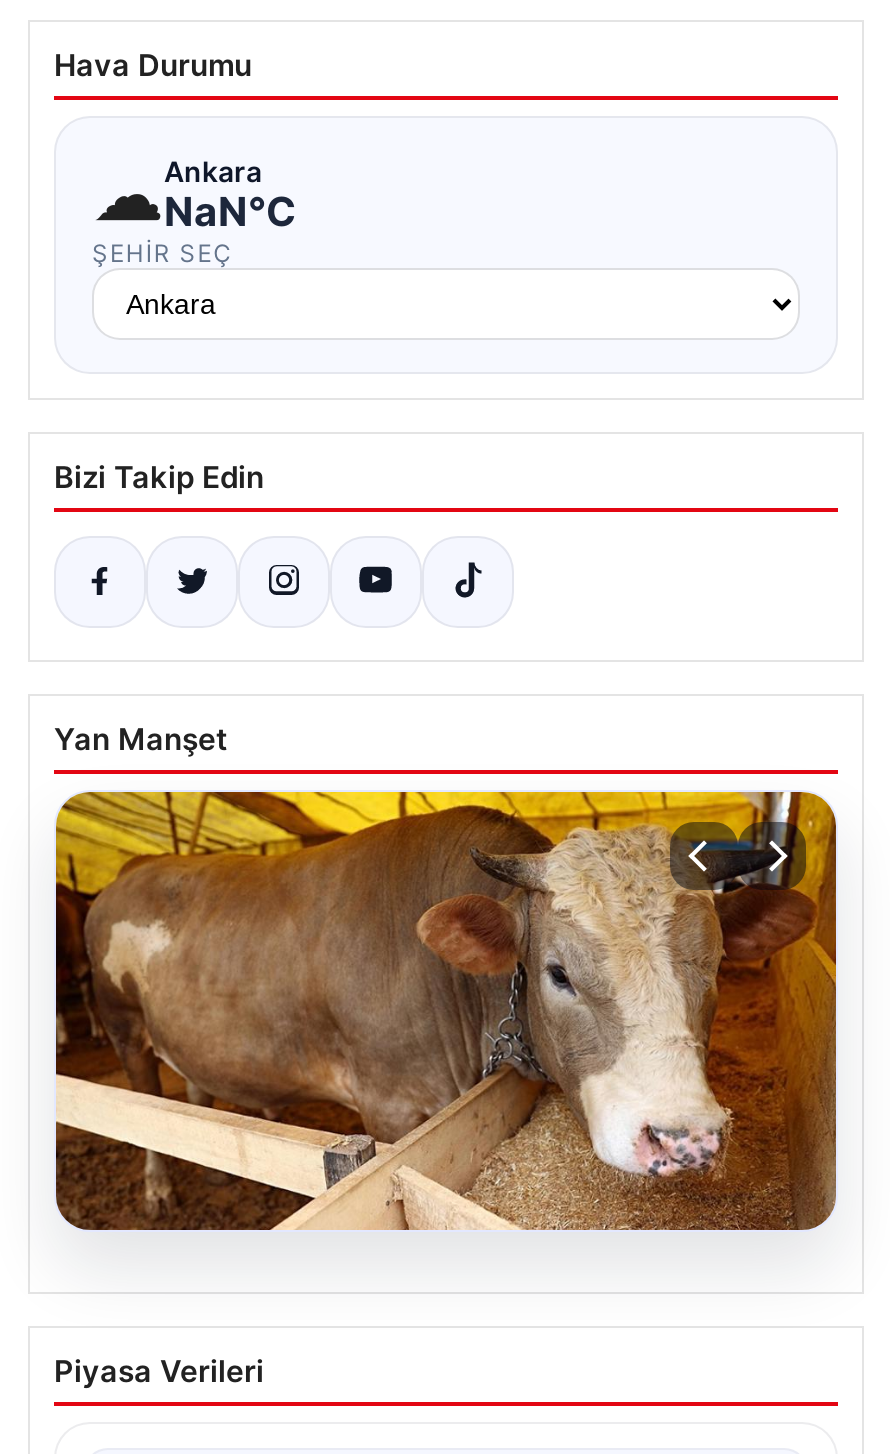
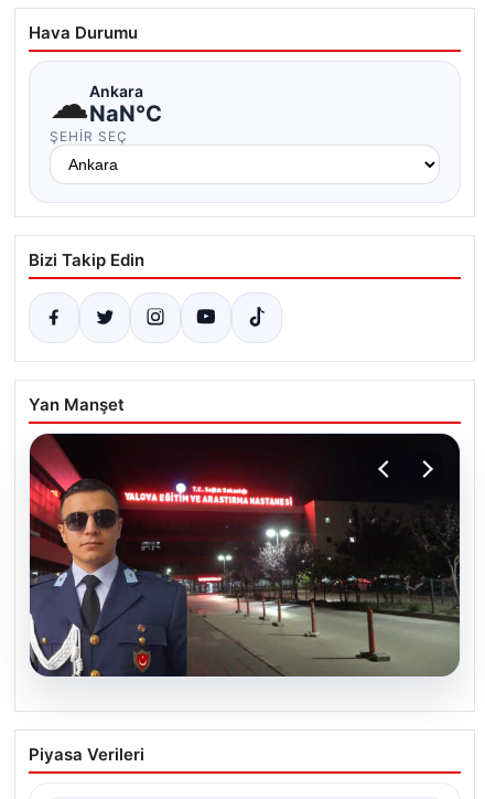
[54,790,838,1232] [image] -> [29,433,461,678] [image]

